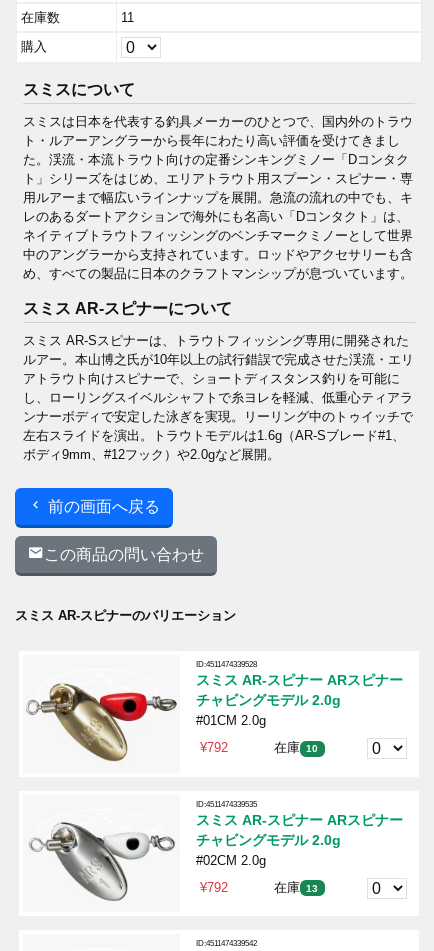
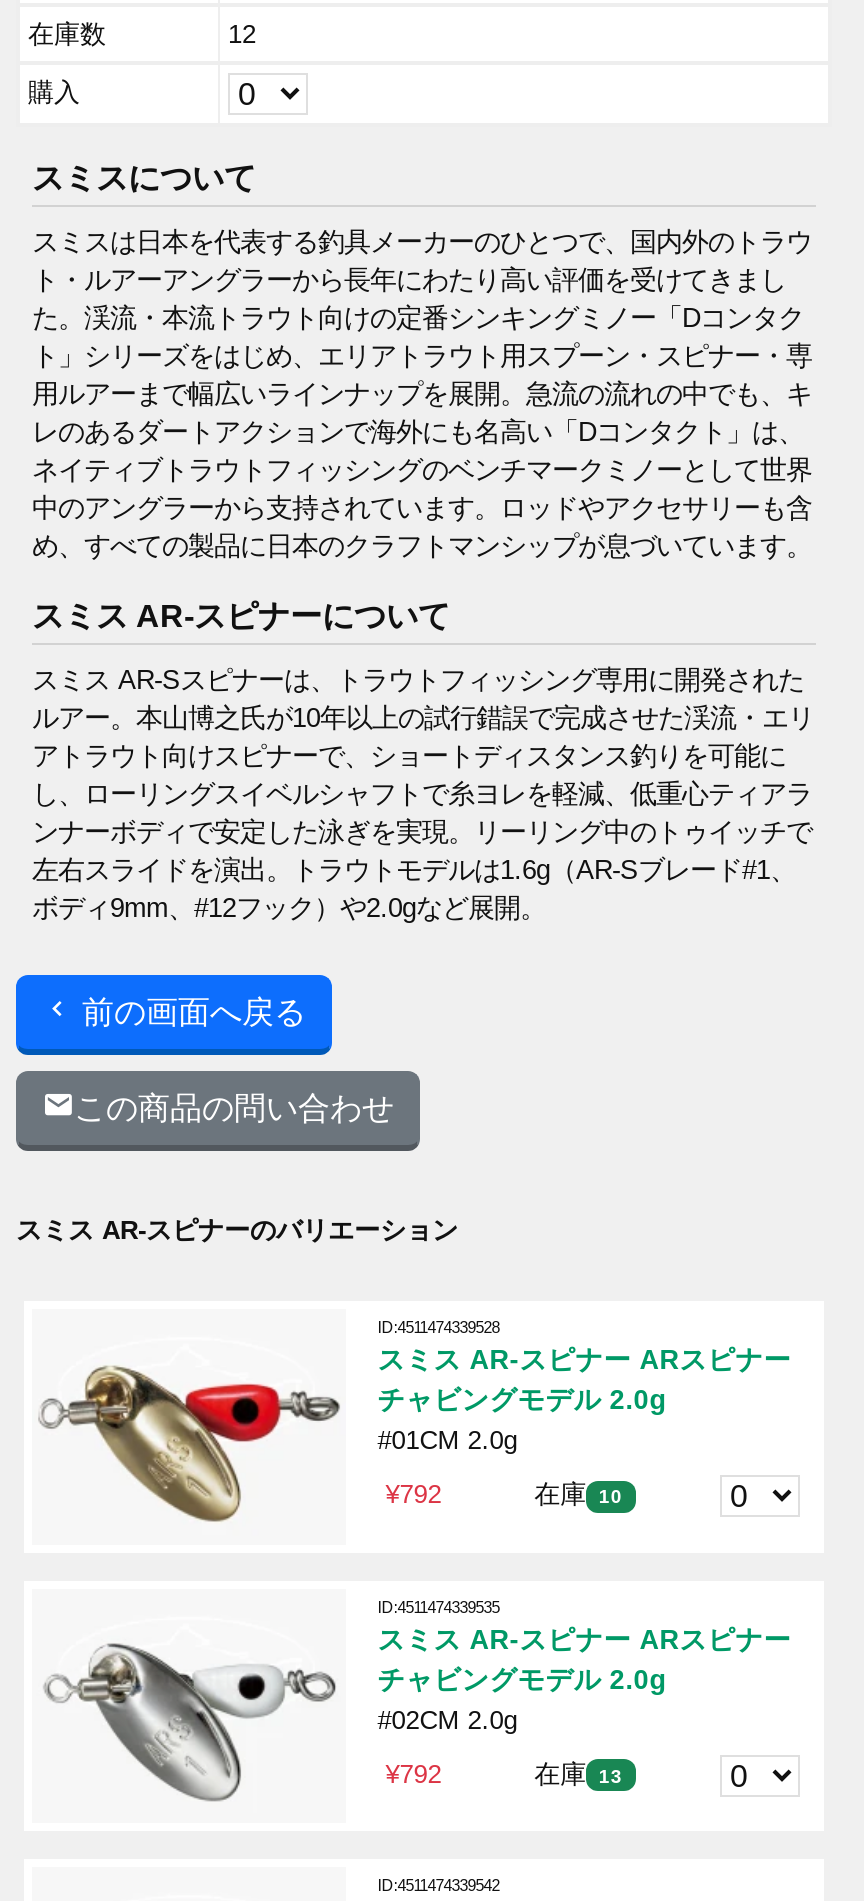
[121,10,134,25] 11 -> [228,19,256,49] 12

